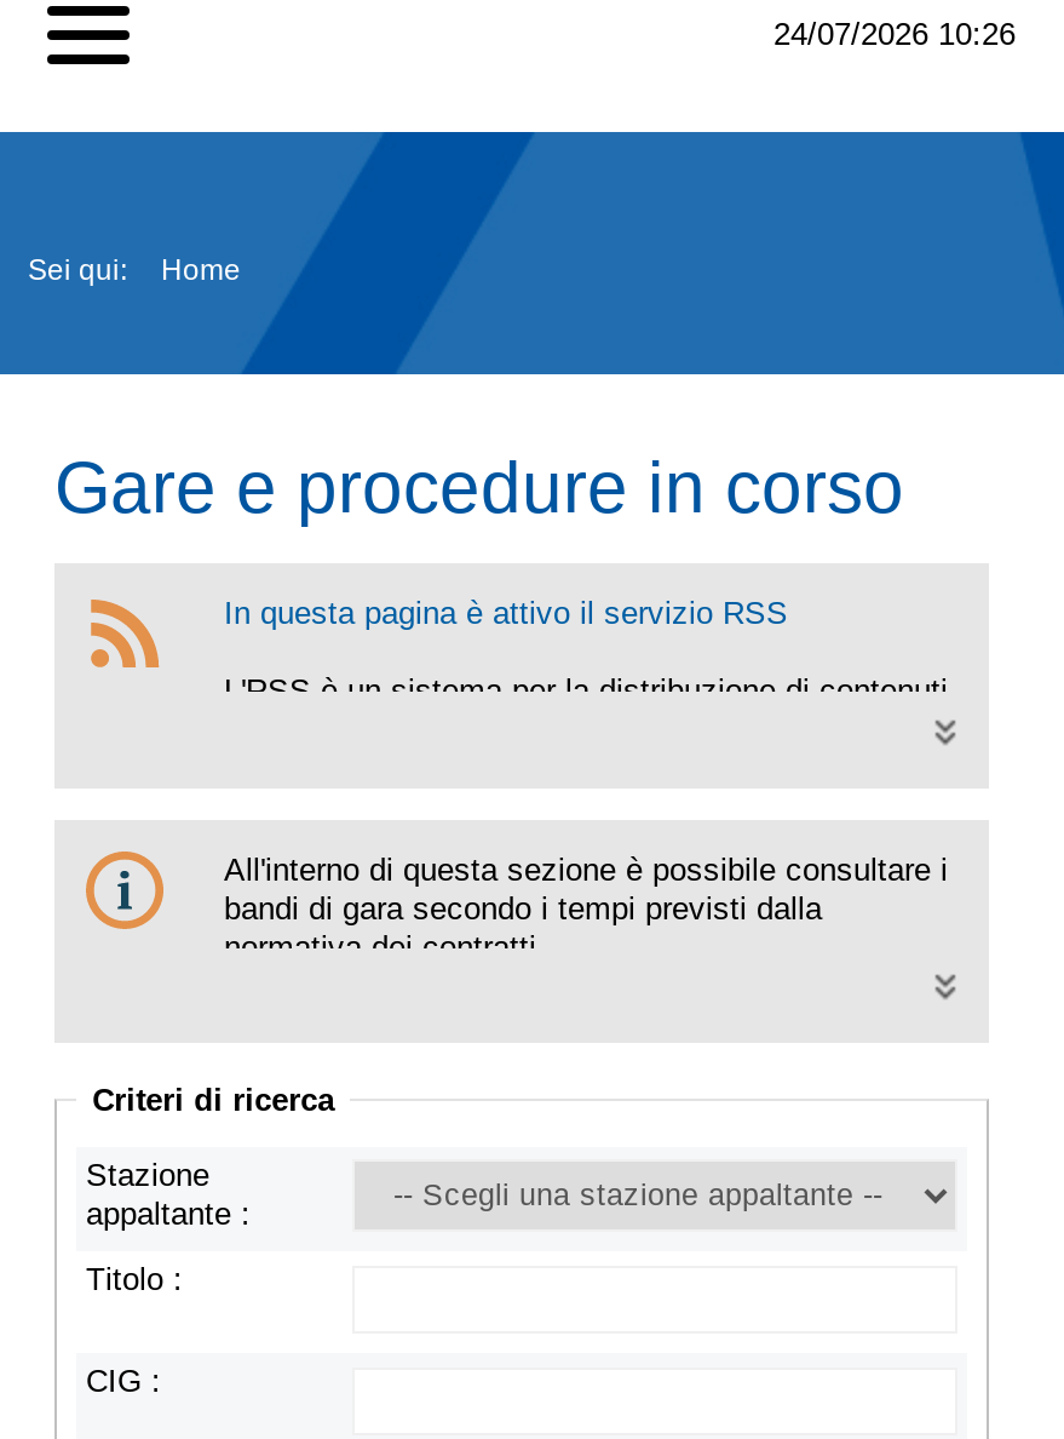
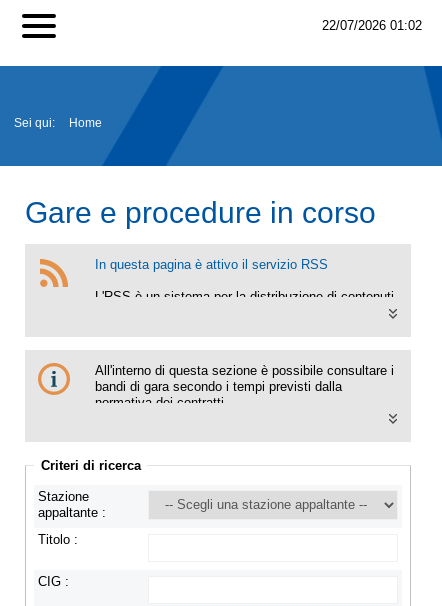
[773,16,1016,52] 24/07/2026 10:26 -> [322,18,422,33] 22/07/2026 01:02

